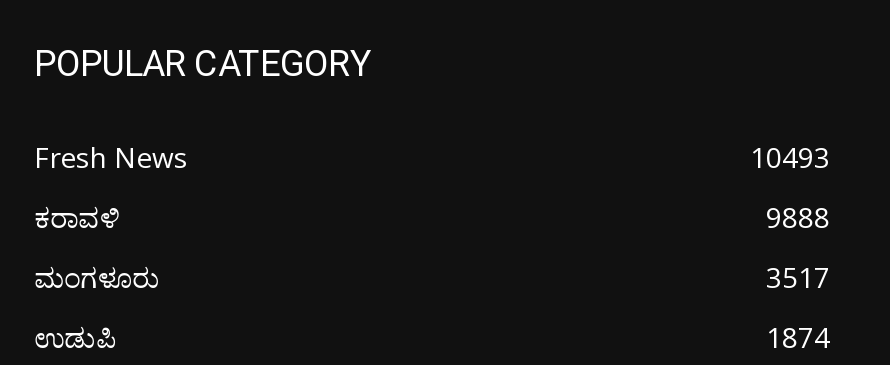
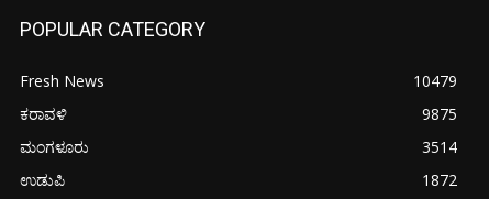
[750,138,830,176] 10493 -> [413,70,457,91] 10479
[766,198,830,236] 9888 -> [422,103,457,124] 9875
[766,258,830,296] 3517 -> [422,136,457,157] 3514
[766,318,830,356] 1874 -> [422,169,457,190] 1872

